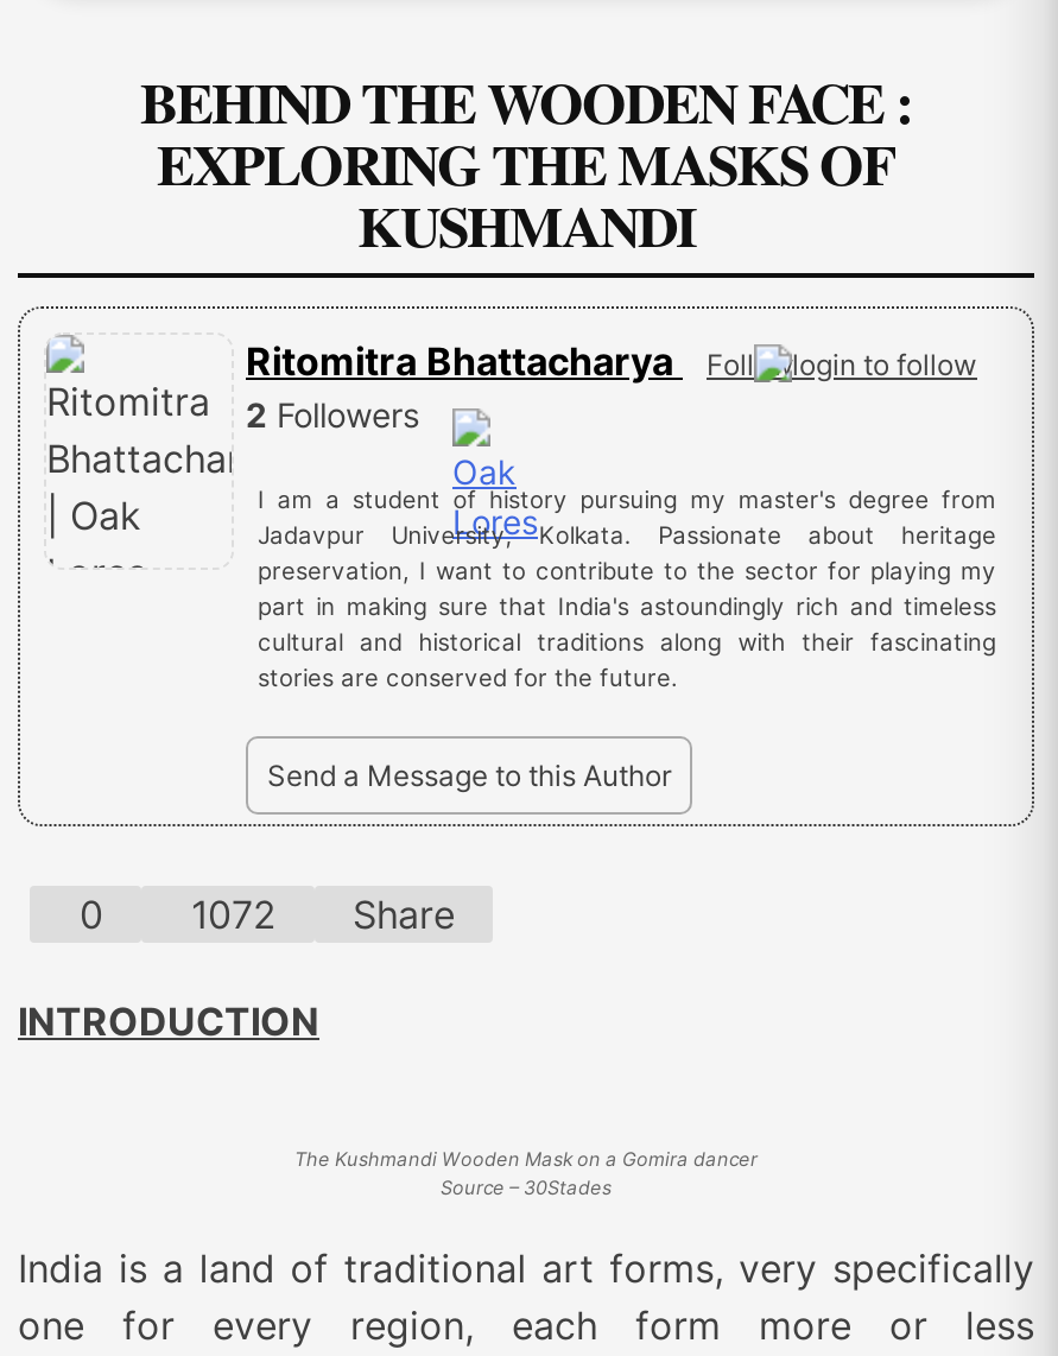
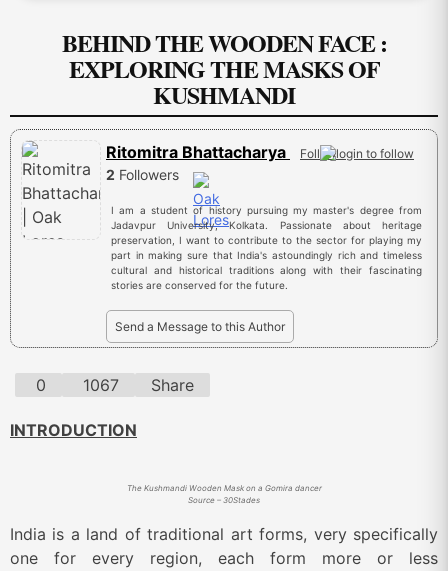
[68,891,455,938] 0 1072 Share -> [31,375,194,395] 0 1067 Share

